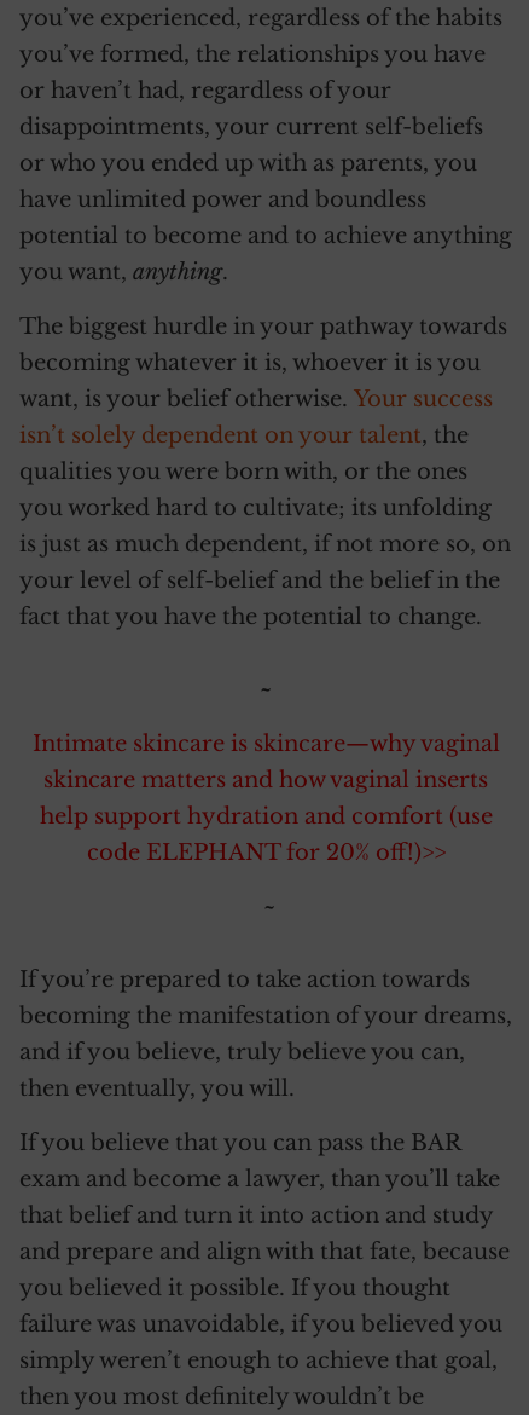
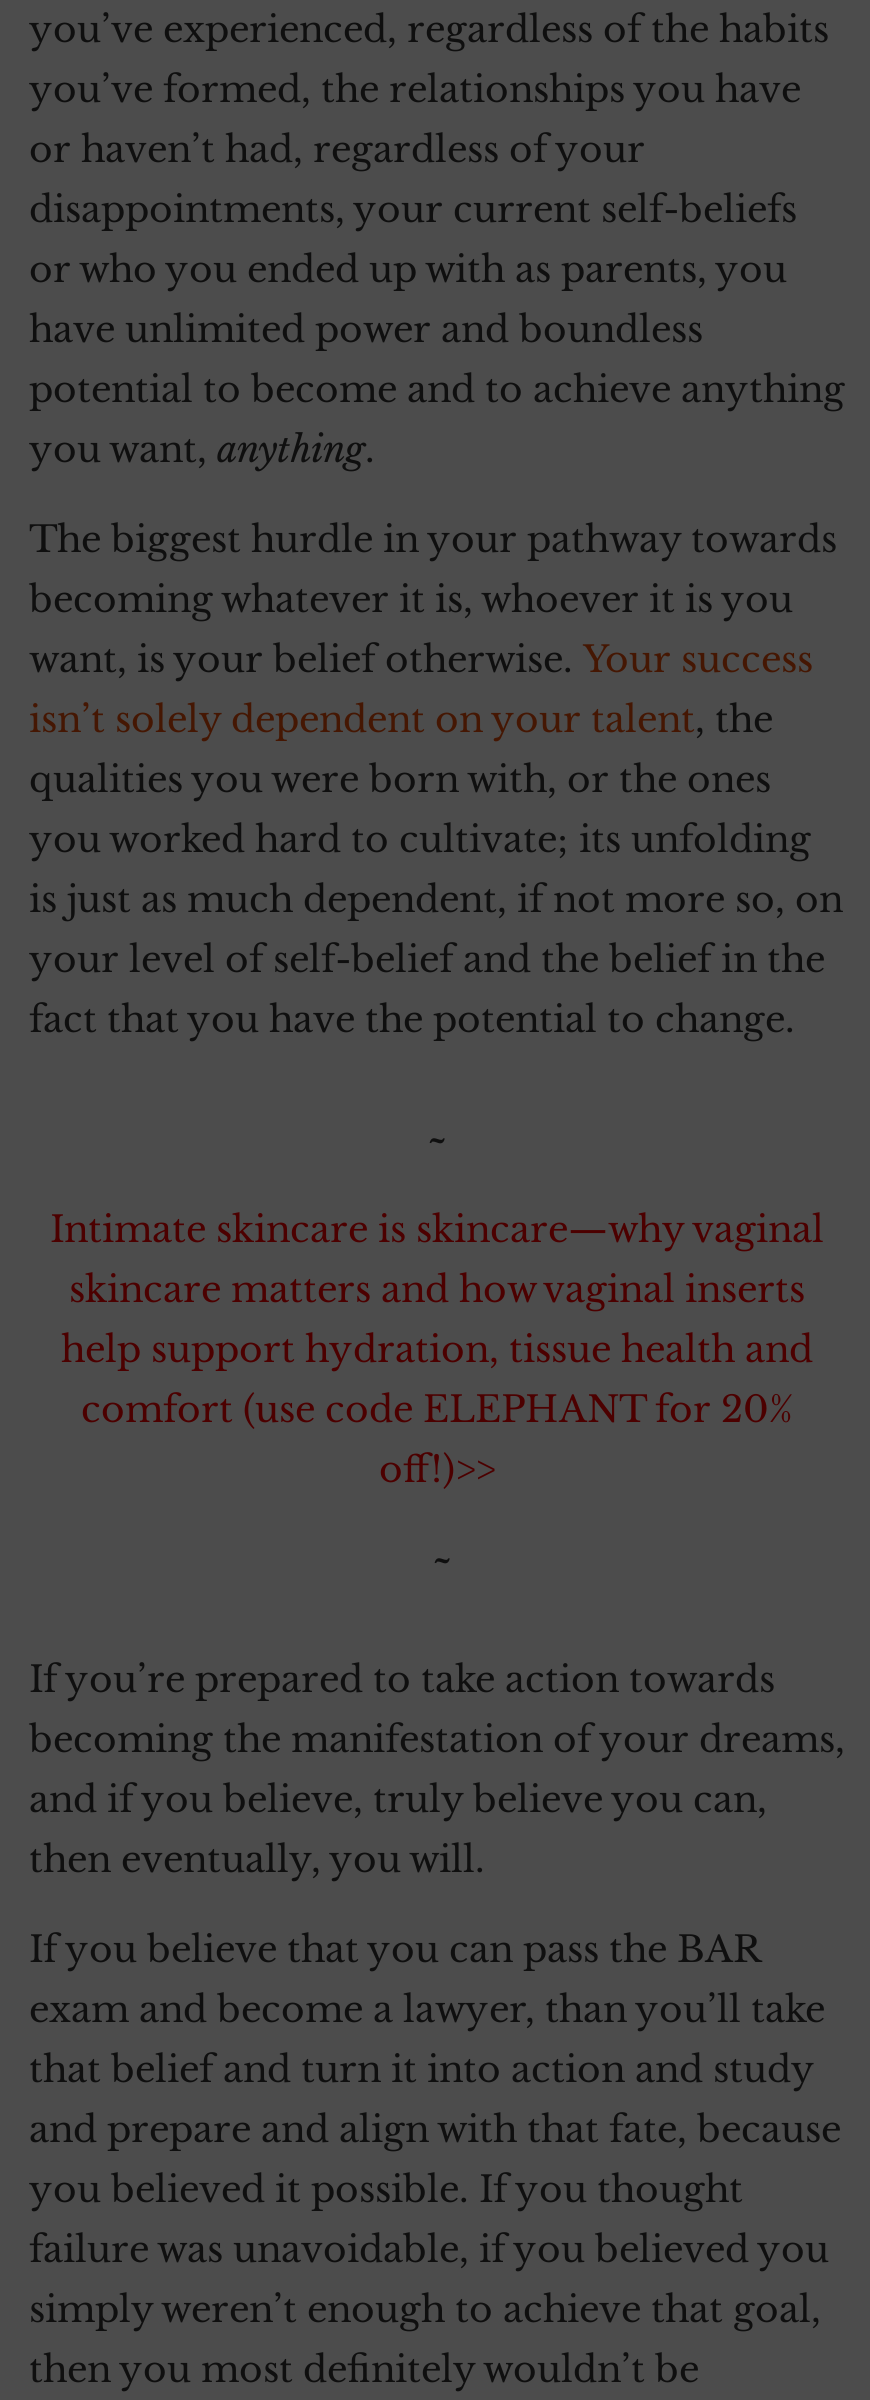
[39,803,492,866] help support hydration and comfort (use | code ELEPHANT for 20% off!)>> -> [61,1328,813,1492] help support hydration, tissue health and | comfort (use code ELEPHANT for 20% | off!)>>

